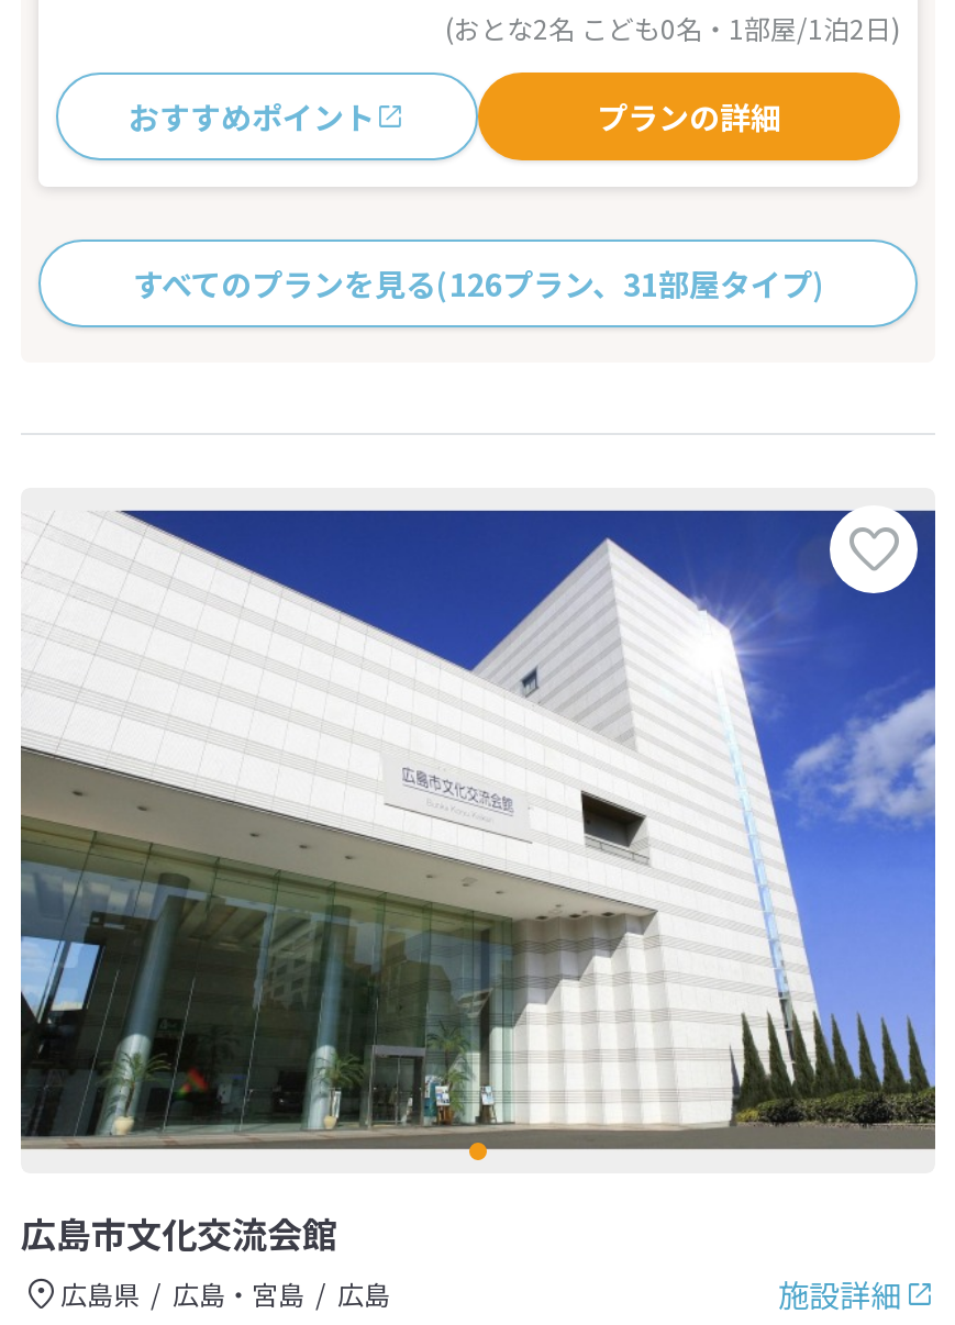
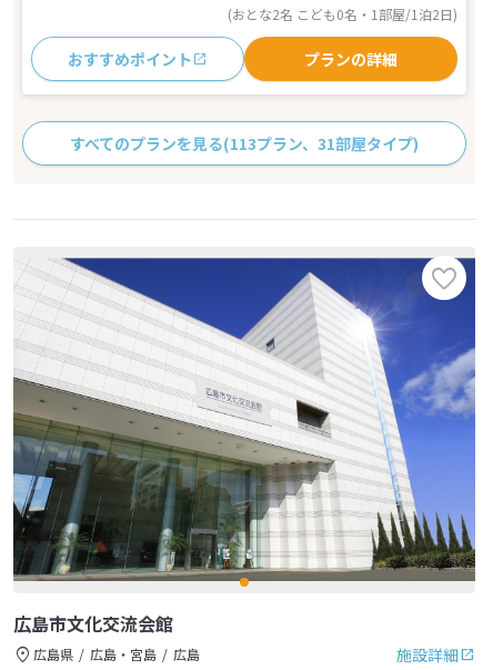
[133,260,823,304] すべてのプランを見る(126プラン、31部屋タイプ) -> [70,132,419,154] すべてのプランを見る(113プラン、31部屋タイプ)

